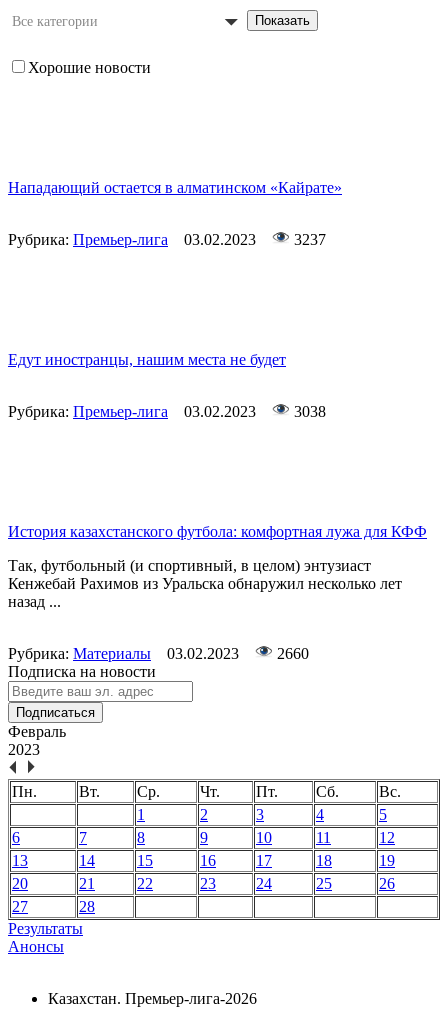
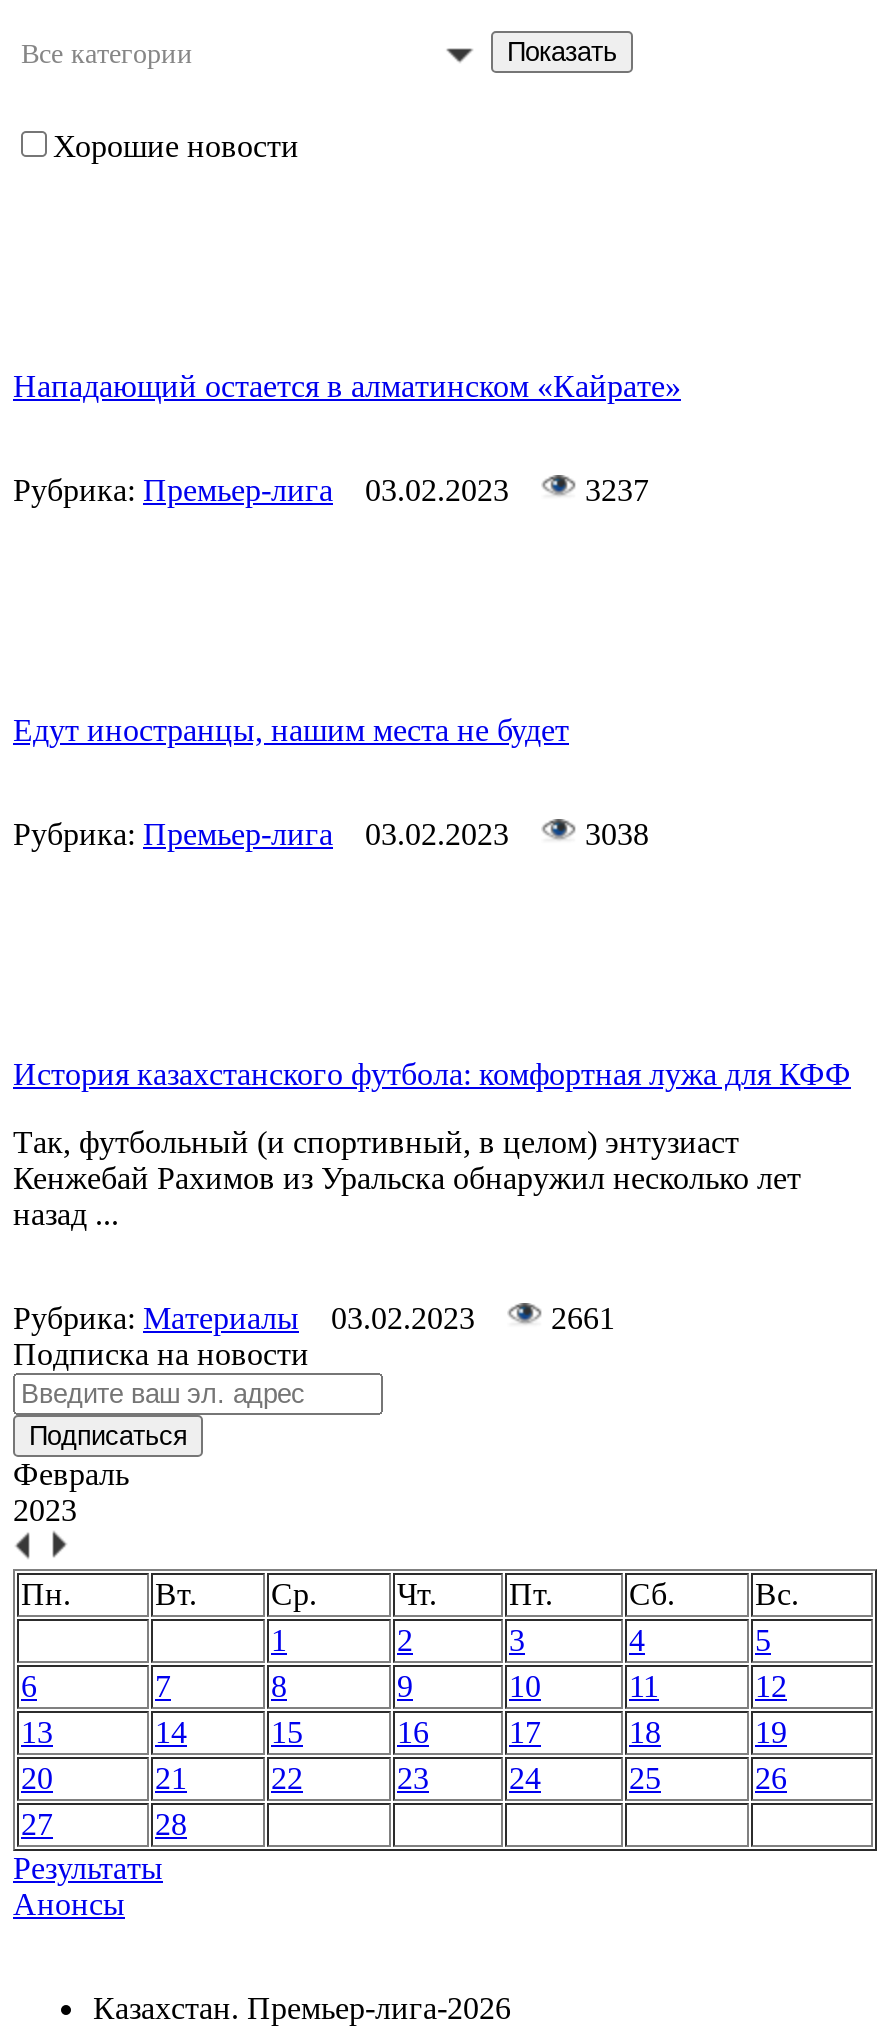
[277,645,309,662] 2660 -> [551,1302,615,1336] 2661

